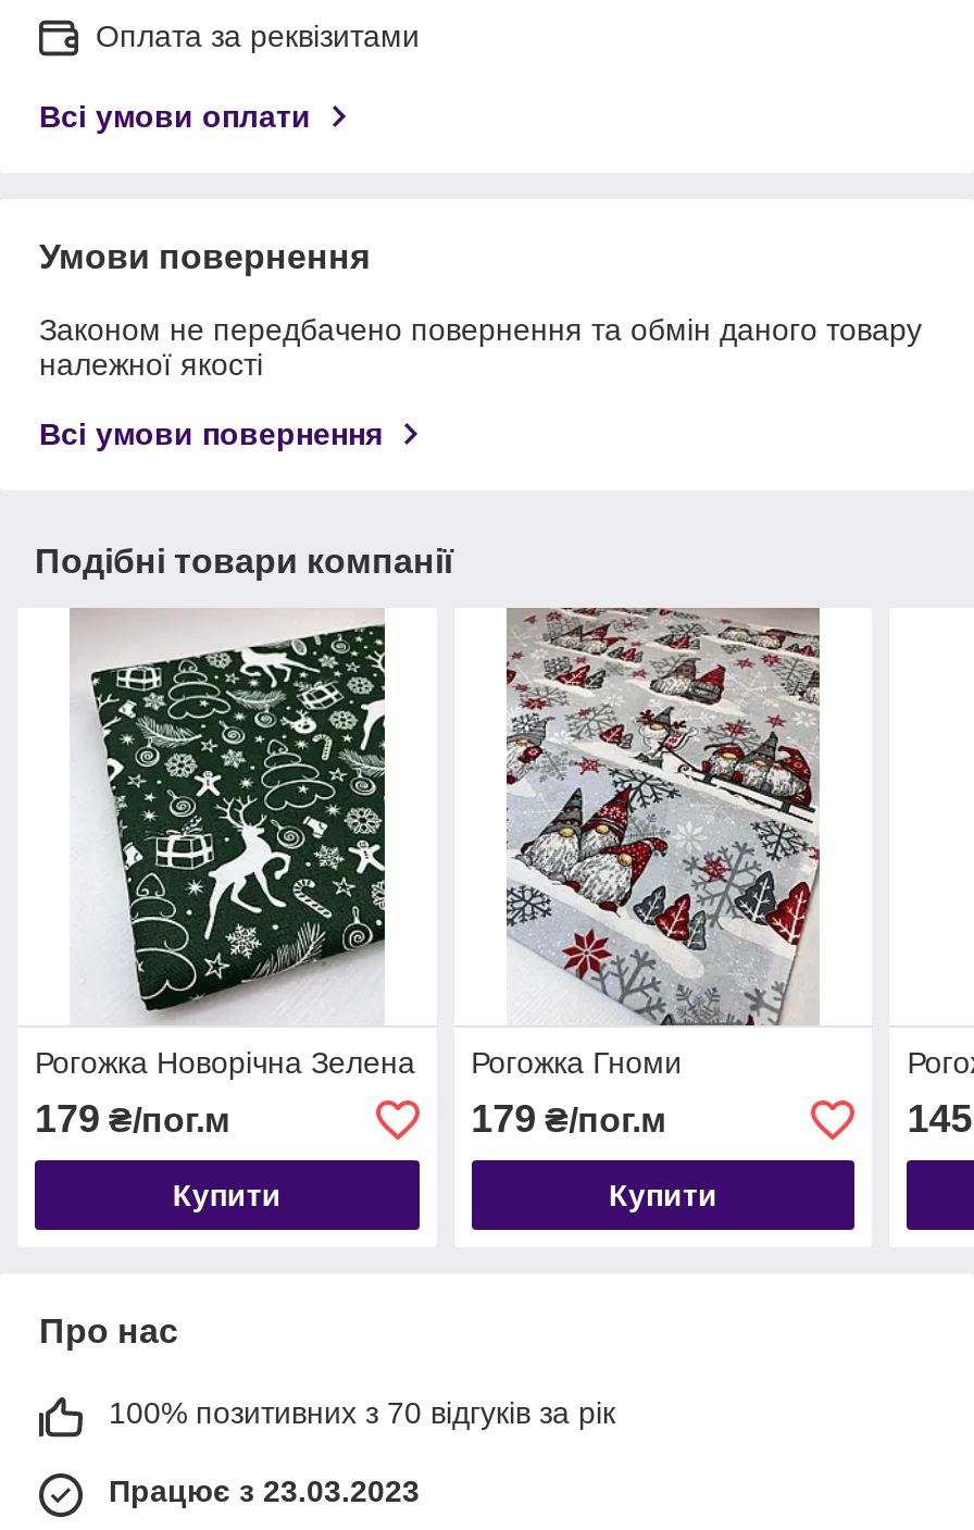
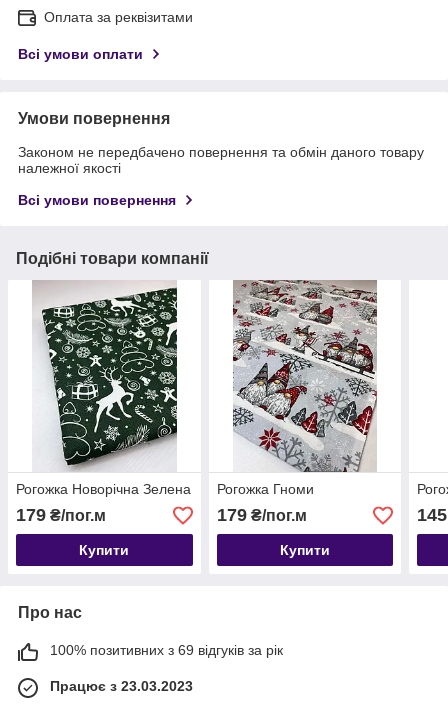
[109,1396,615,1431] 100% позитивних з 70 відгуків за рік -> [50,642,283,658] 100% позитивних з 69 відгуків за рік

